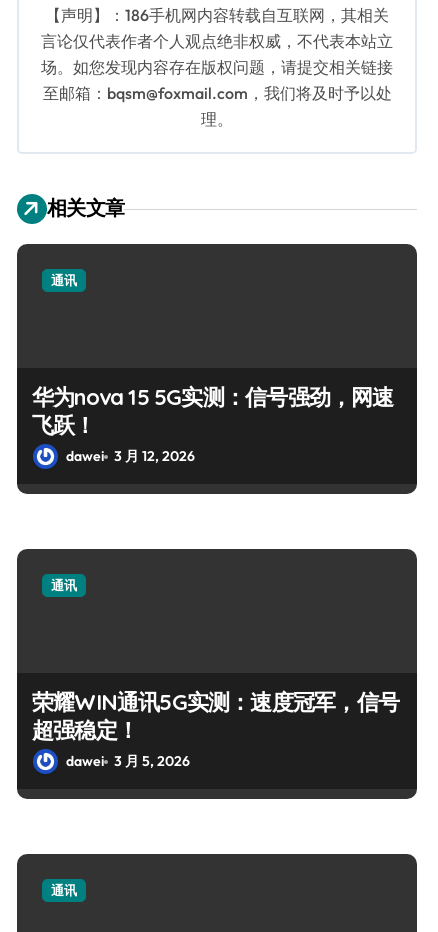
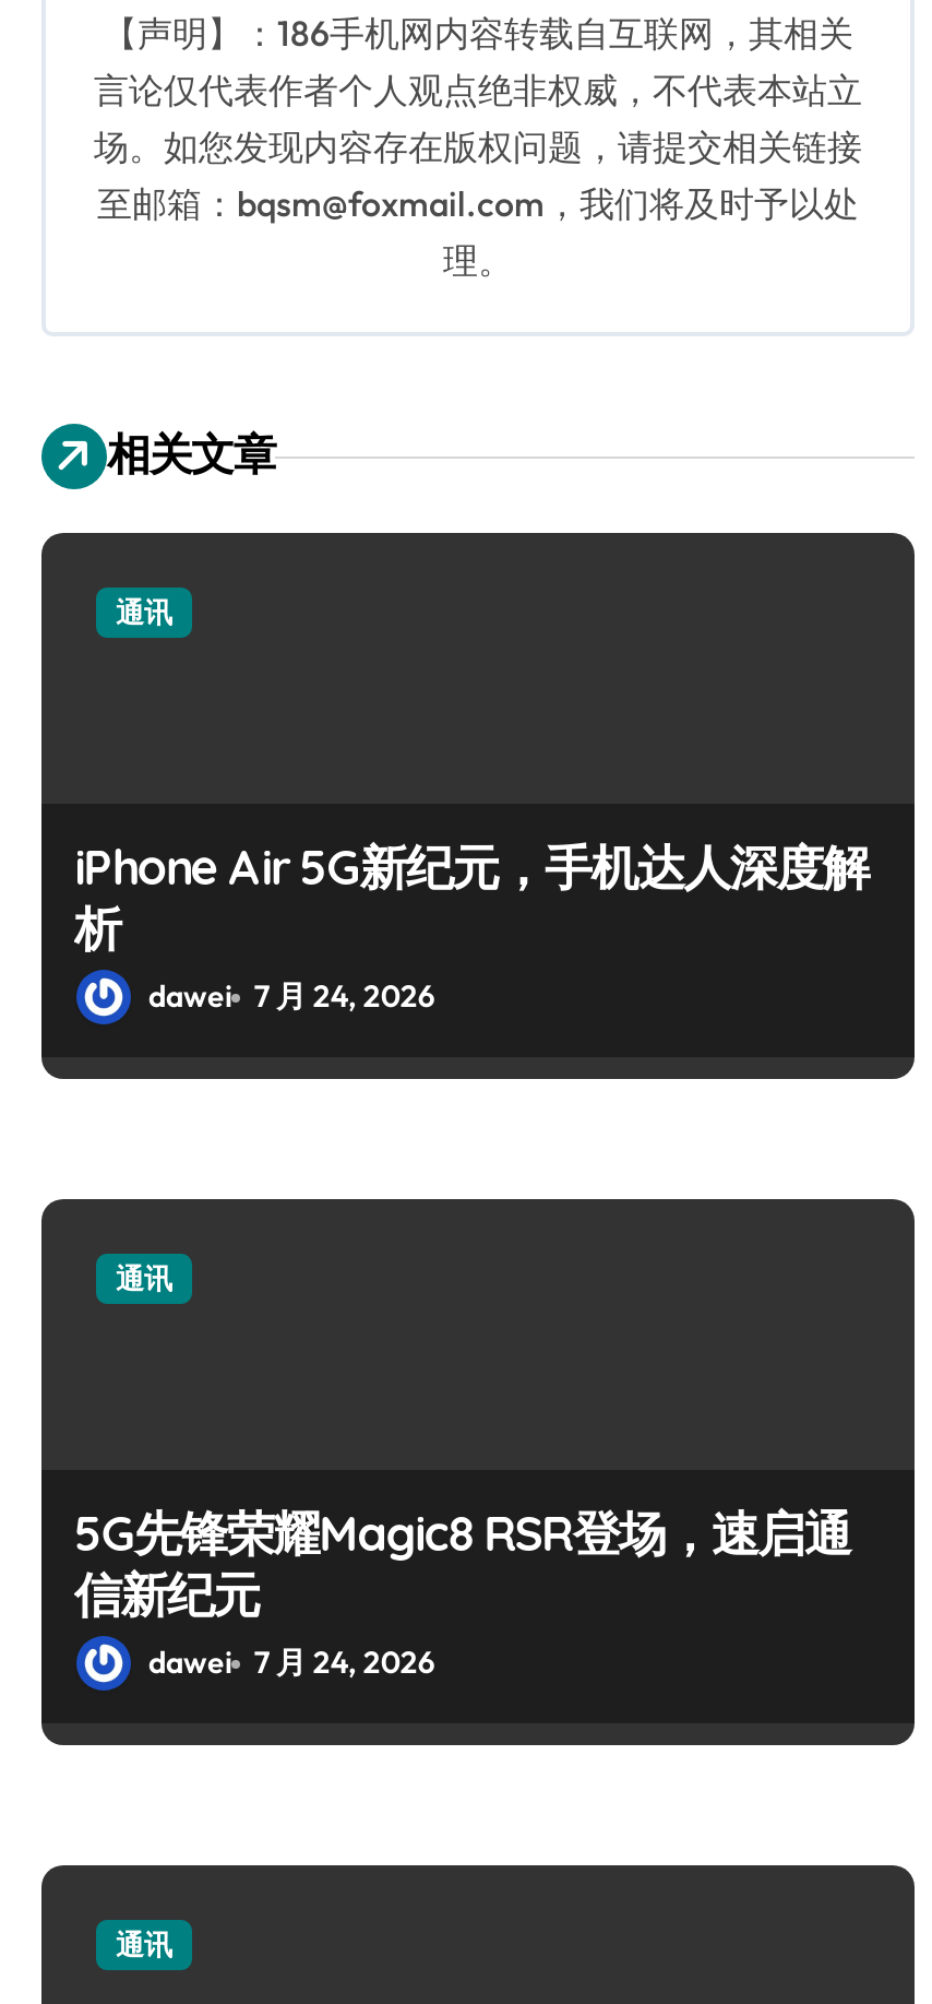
[32,383,394,465] 华为nova 15 5G实测：信号强劲，网速 | 飞跃！ | dawei 3 月 12, 2026 -> [74,837,869,1016] iPhone Air 5G新纪元，手机达人深度解 | 析 | dawei 7 月 24, 2026
[32,688,399,770] 荣耀WIN通讯5G实测：速度冠军，信号 | 超强稳定！ | dawei 3 月 5, 2026 -> [74,1503,850,1682] 5G先锋荣耀Magic8 RSR登场，速启通 | 信新纪元 | dawei 7 月 24, 2026

